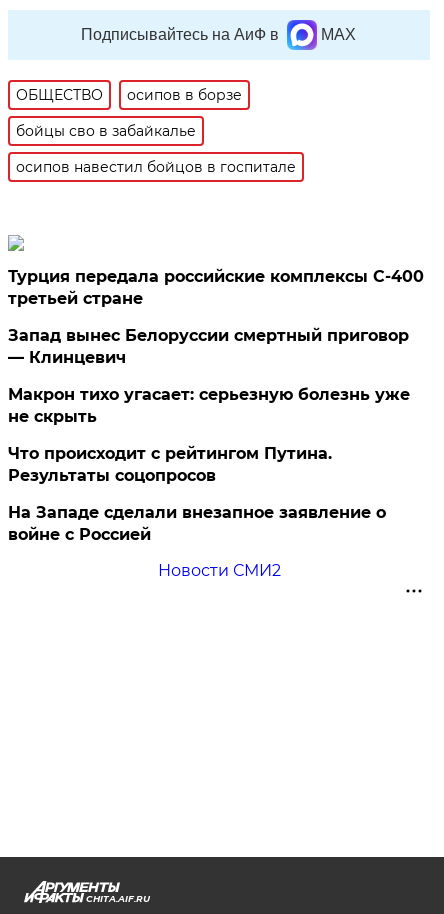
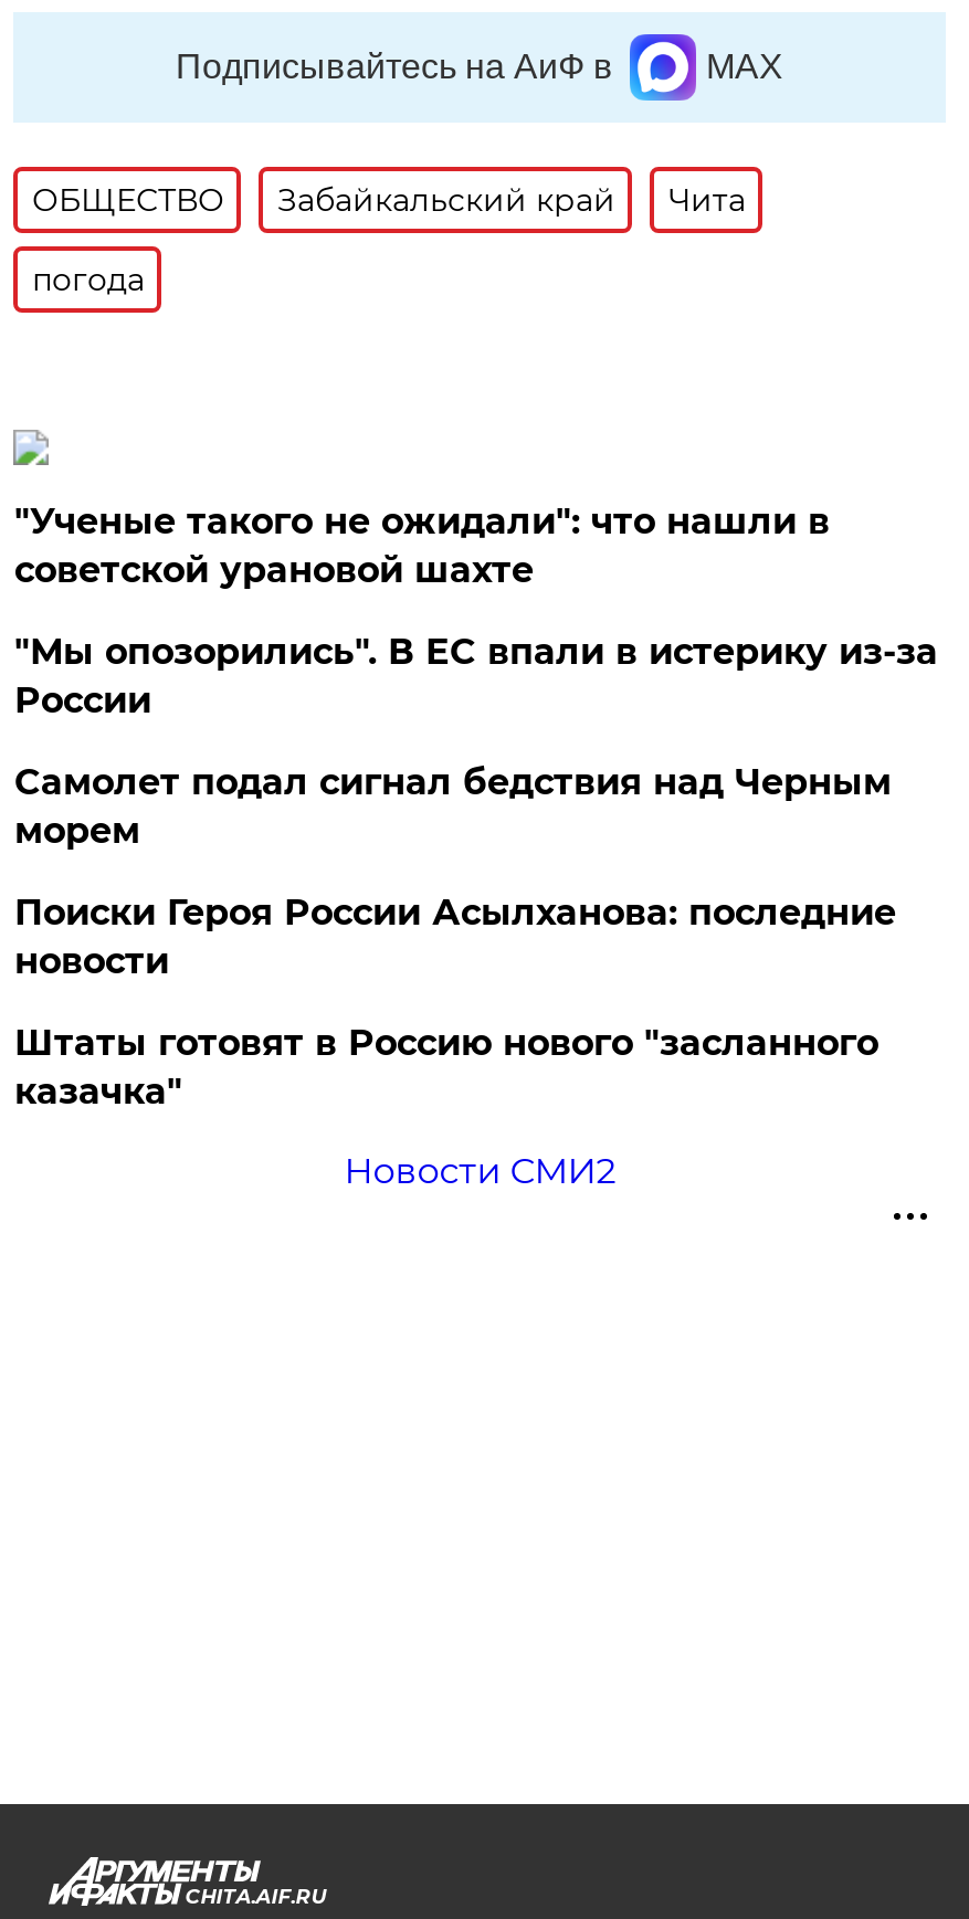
[16,86,296,176] осипов в борзе | бойцы сво в забайкалье | осипов навестил бойцов в госпитале -> [32,180,746,299] Забайкальский край | Чита | погода
[8,267,424,544] Турция передала российские комплексы С-400 | третьей стране | Запад вынес Белоруссии смертный приговор | — Клинцевич | Макрон тихо угасает: серьезную болезнь уже | не скрыть | Что происходит с рейтингом Путина. | Результаты соцопросов | На Западе сделали внезапное заявление о | войне с Россией -> [14,500,938,1113] "Ученые такого не ожидали": что нашли в | советской урановой шахте | "Мы опозорились". В ЕС впали в истерику из-за | России | Самолет подал сигнал бедствия над Черным | морем | Поиски Героя России Асылханова: последние | новости | Штаты готовят в Россию нового "засланного | казачка"

